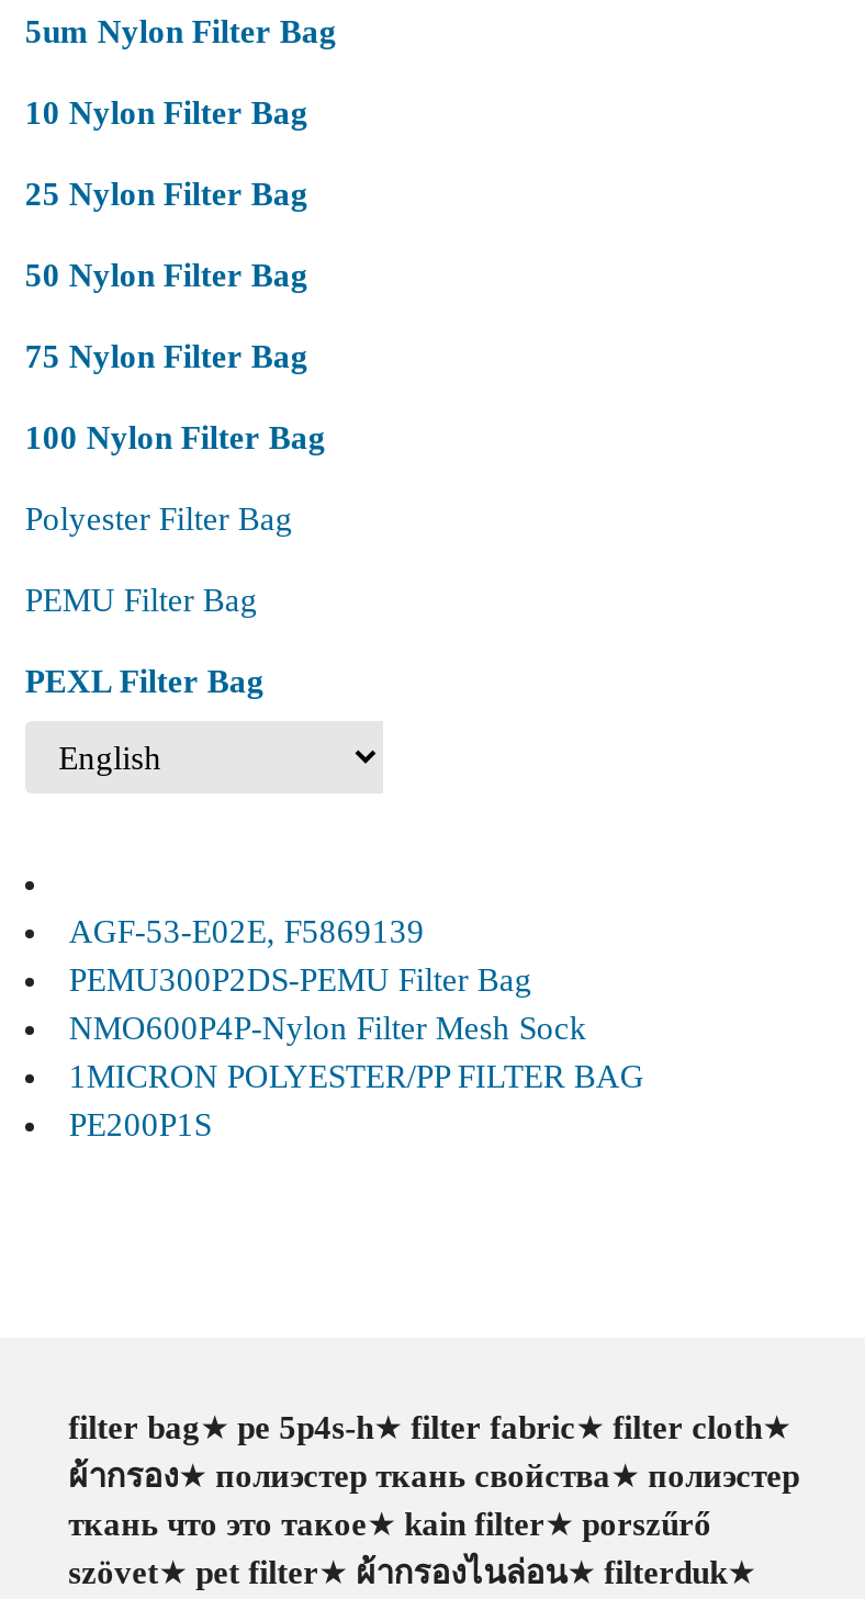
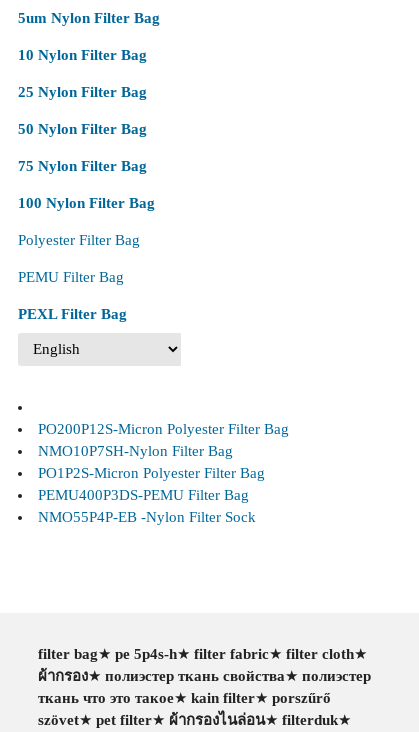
[69,915,644,1144] AGF-53-E02E, F5869139 | PEMU300P2DS-PEMU Filter Bag | NMO600P4P-Nylon Filter Mesh Sock | 1MICRON POLYESTER/PP FILTER BAG | PE200P1S -> [38,420,289,524] PO200P12S-Micron Polyester Filter Bag | NMO10P7SH-Nylon Filter Bag | PO1P2S-Micron Polyester Filter Bag | PEMU400P3DS-PEMU Filter Bag | NMO55P4P-EB -Nylon Filter Sock

